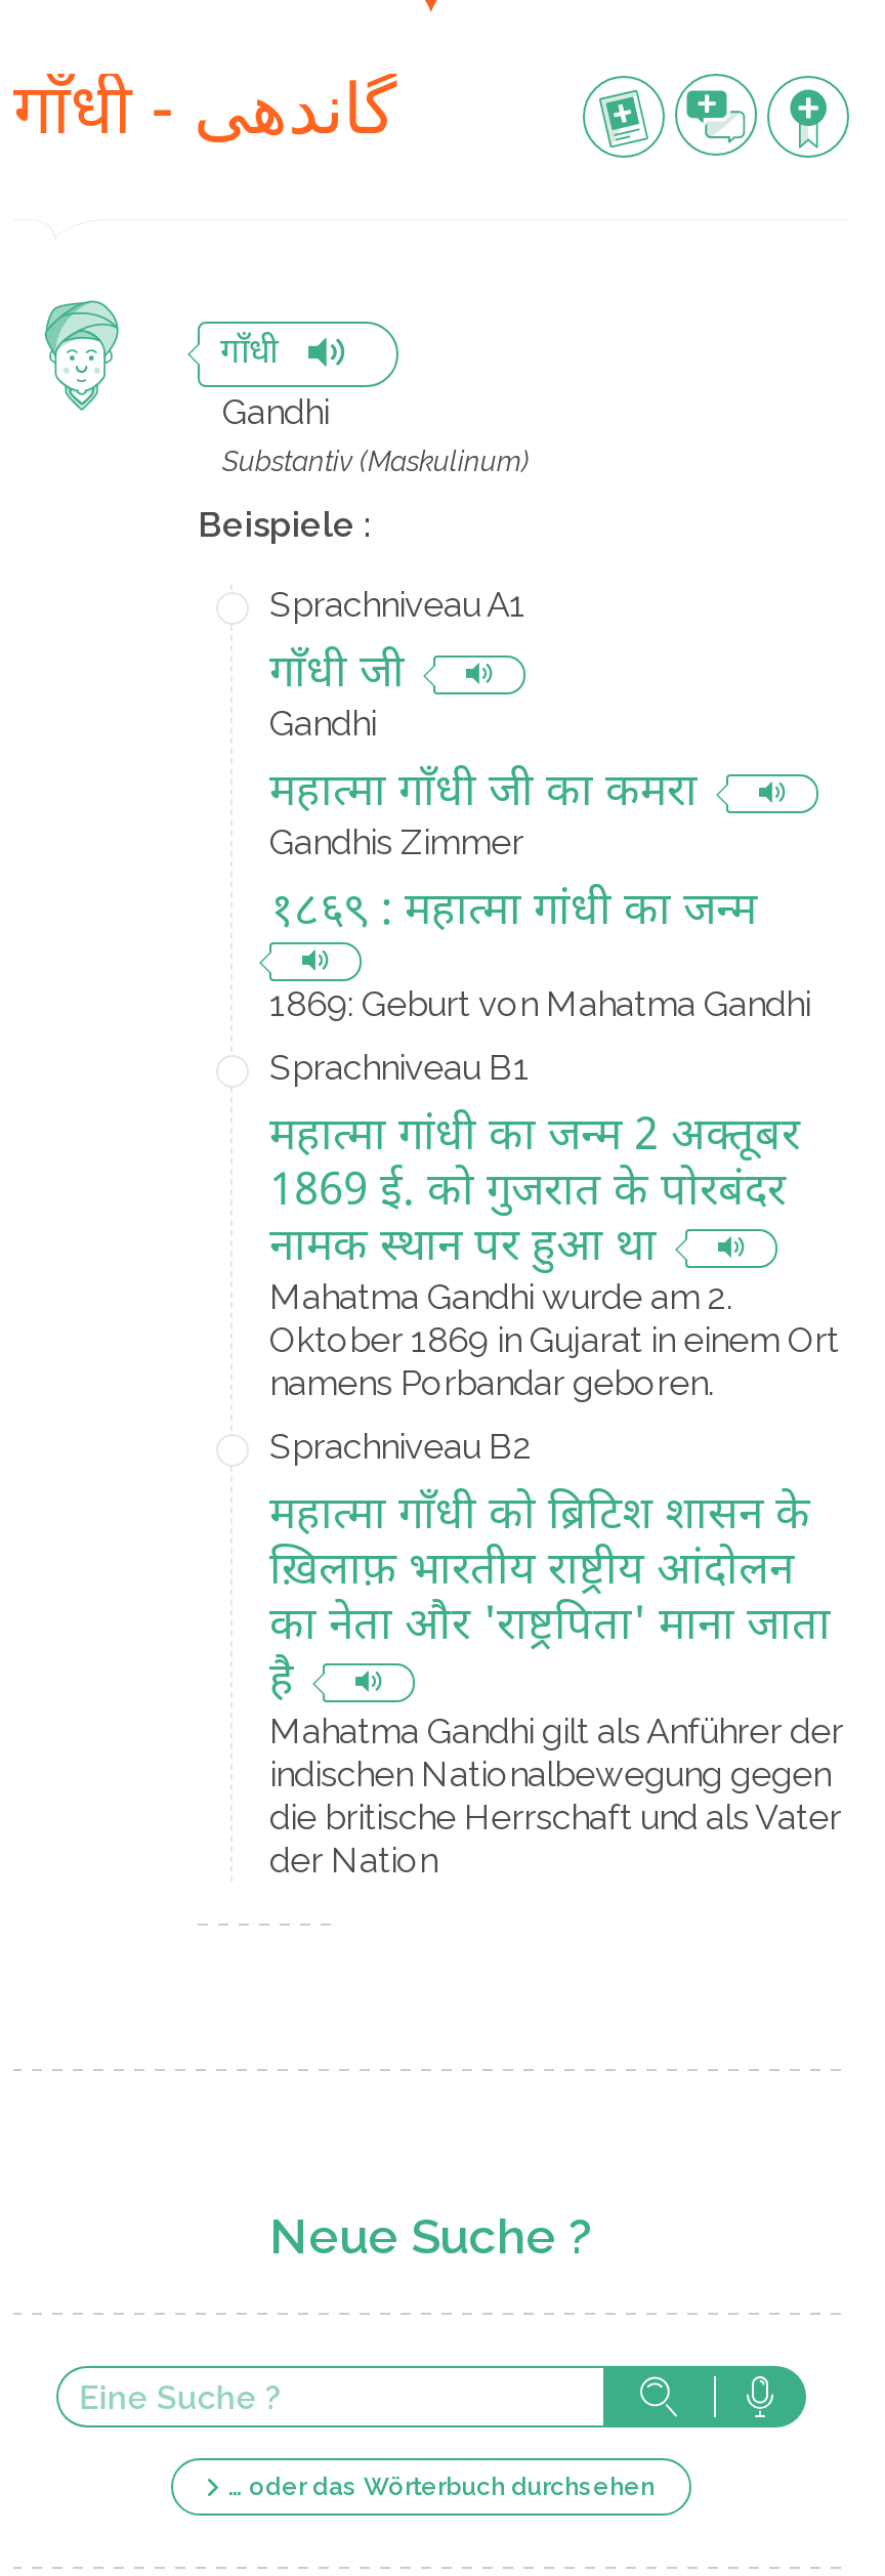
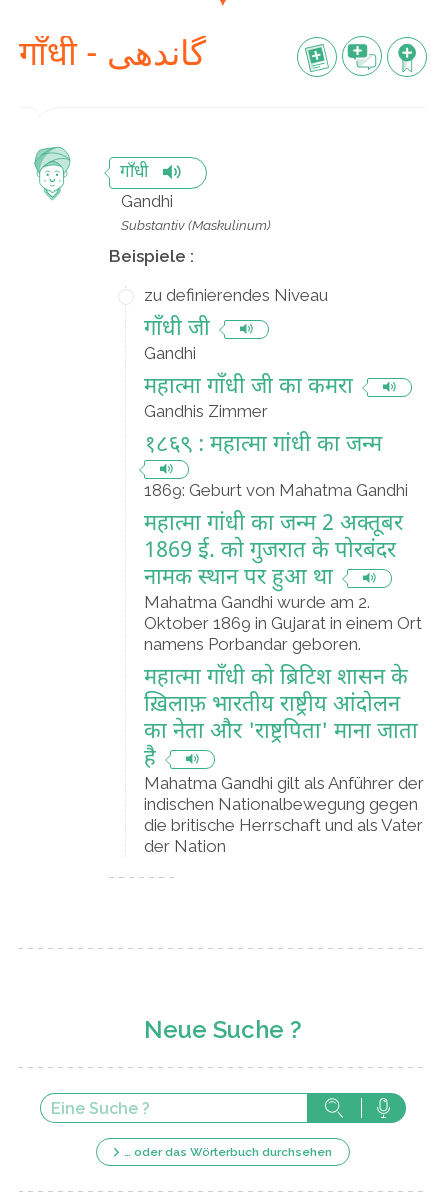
[269,584,525,625] Sprachniveau A1 -> [144,285,328,305] zu definierendes Niveau
[269,1047,530,1088] Sprachniveau B1 -> none
[269,1426,532,1467] Sprachniveau B2 -> none

